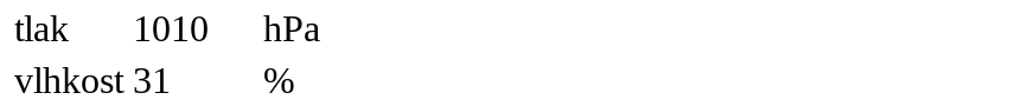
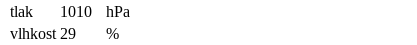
[14,60,171,100] vlhkost 31 -> [10,25,76,42] vlhkost 29

